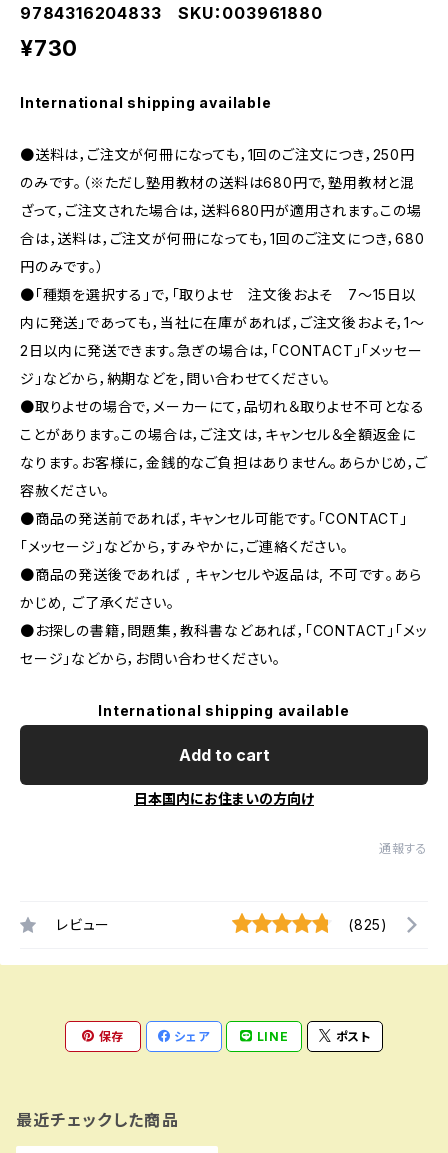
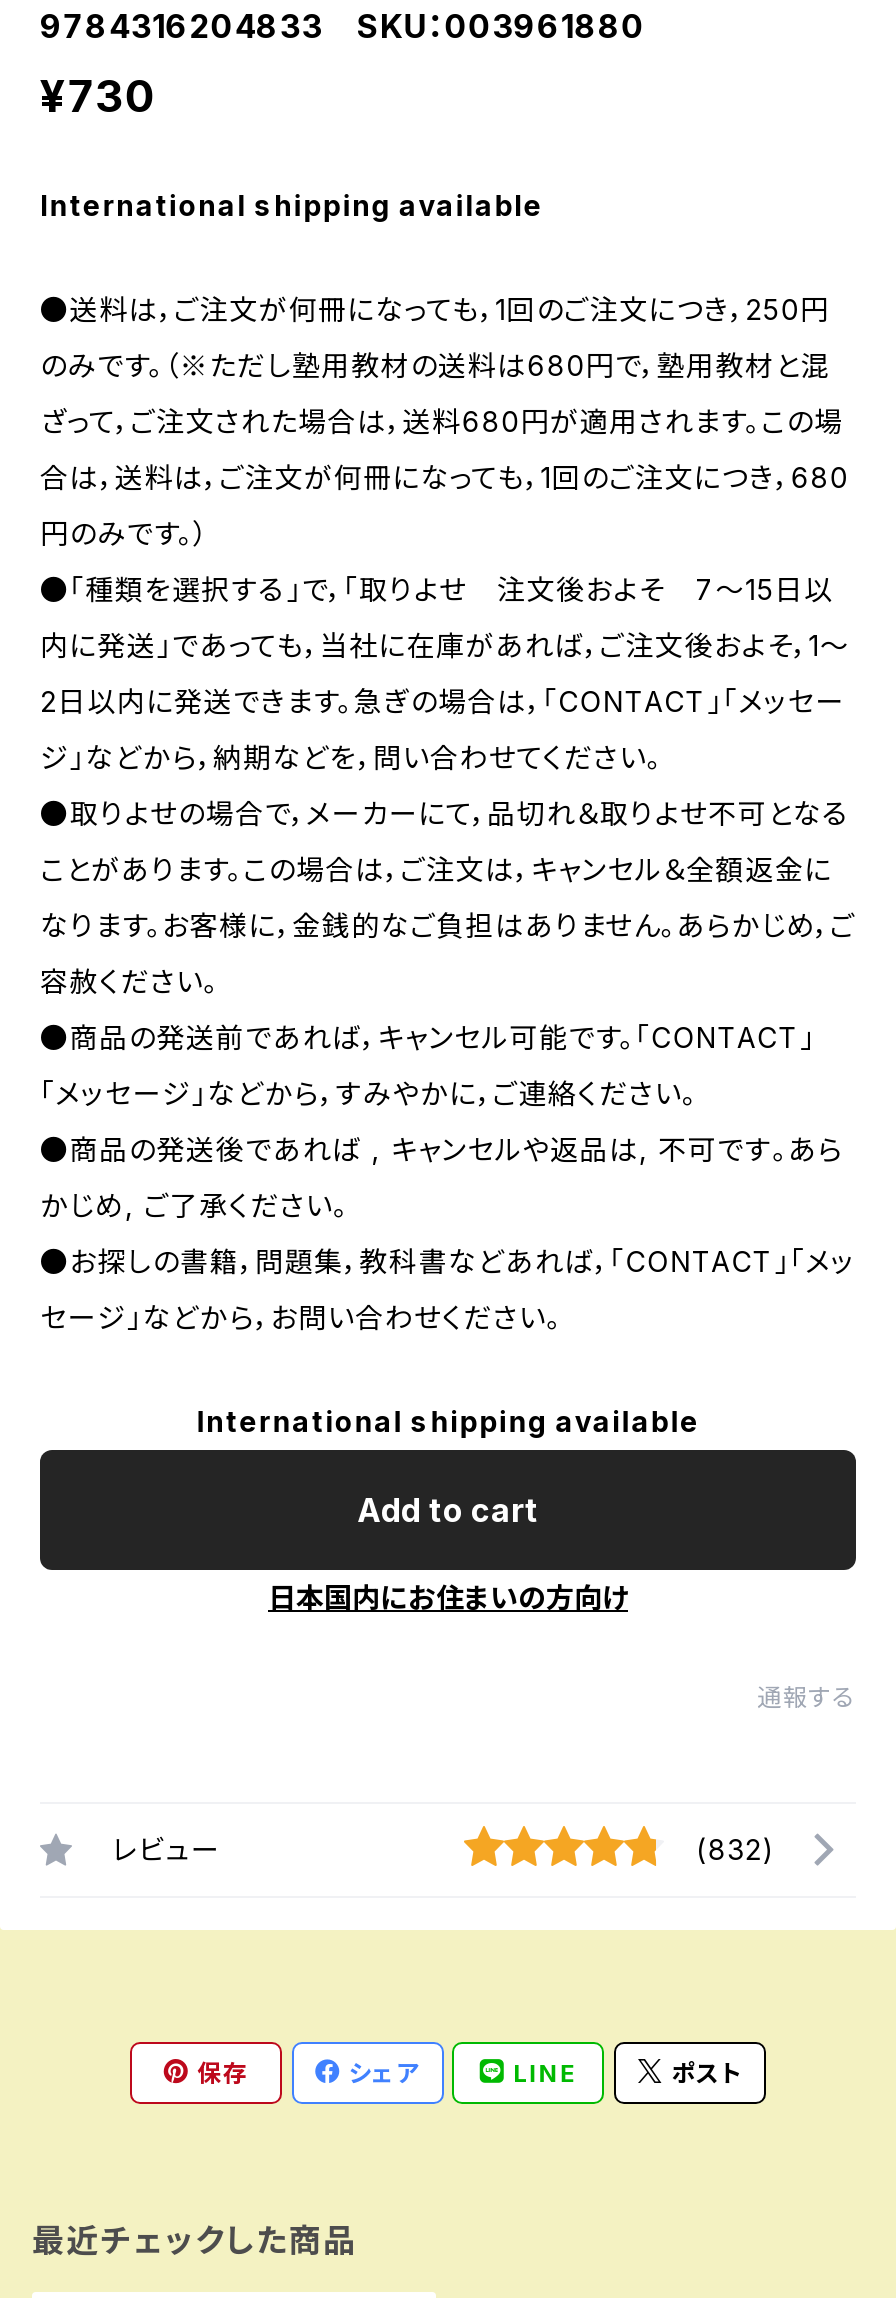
[348,916,388,933] (825) -> [696,1832,776,1866] (832)

